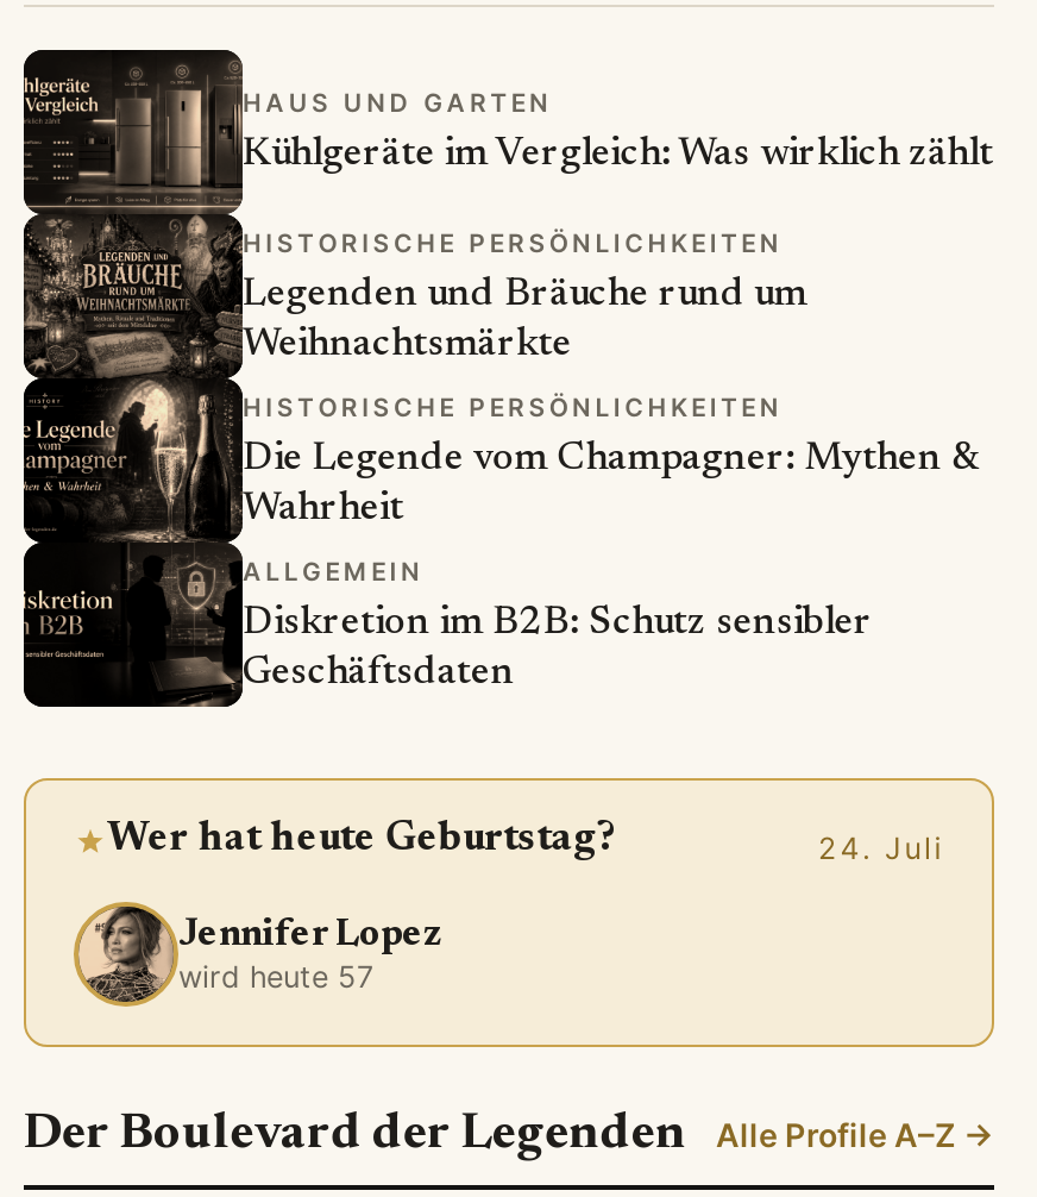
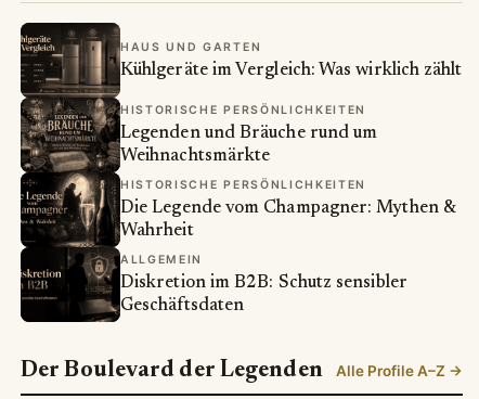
[24,775,997,1048] [image] | Wer hat heute Geburtstag? | 24. Juli | Jennifer Lopez | wird heute 57 -> none

